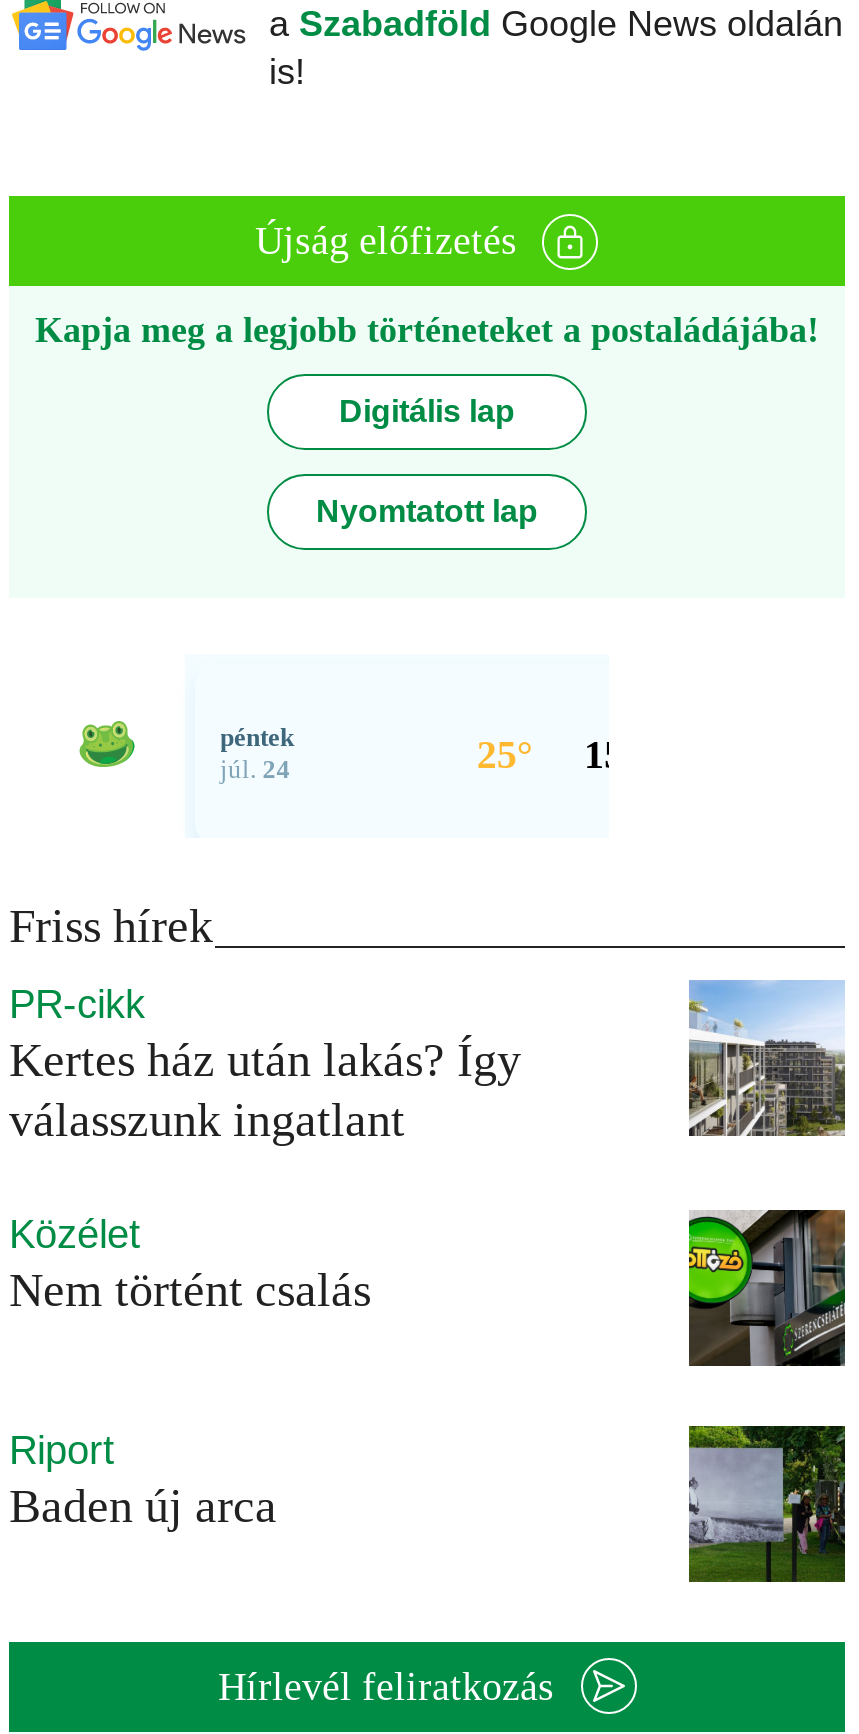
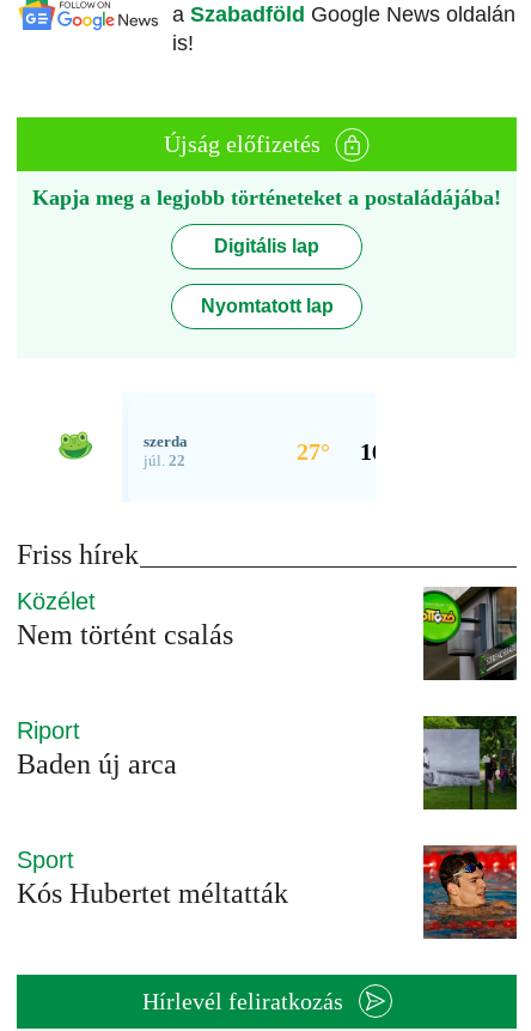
[9,982,521,1146] PR-cikk | Kertes ház után lakás? Így | válasszunk ingatlant -> none
[687,980,845,1138] [image] -> none
moved [9,1212,371,1532] -> [17,588,233,780]: Közélet | Nem történt csalás | Riport | Baden új arca
none -> [17,847,288,909] Sport | Kós Hubertet méltatták
none -> [422,844,518,939] [image]

